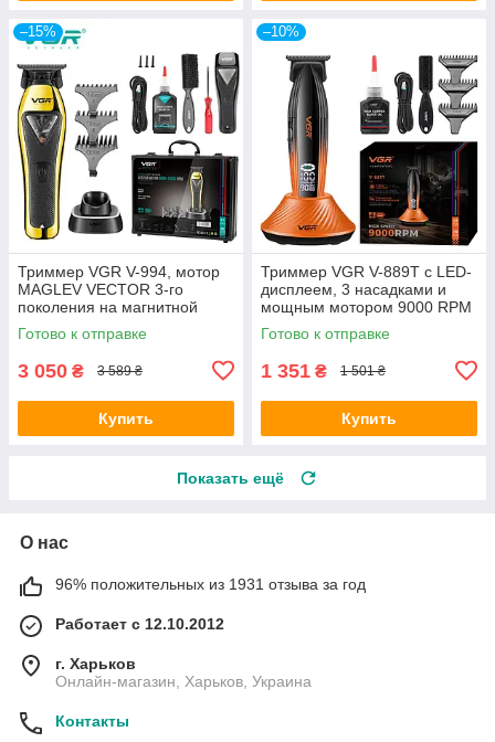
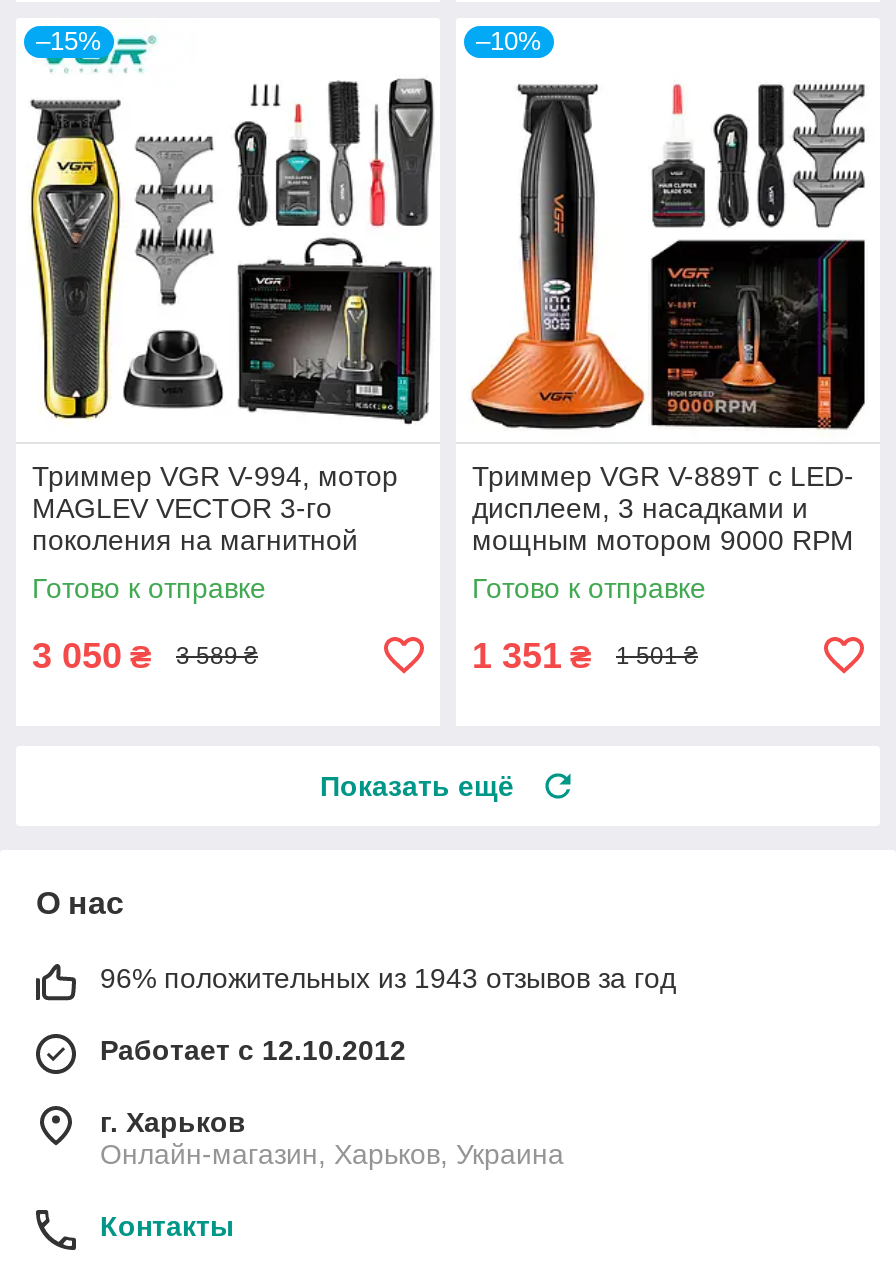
[98,409,154,427] Купить -> none
[341,409,397,427] Купить -> none
[55,575,366,593] 96% положительных из 1931 отзыва за год -> [100,962,676,994] 96% положительных из 1943 отзывов за год

